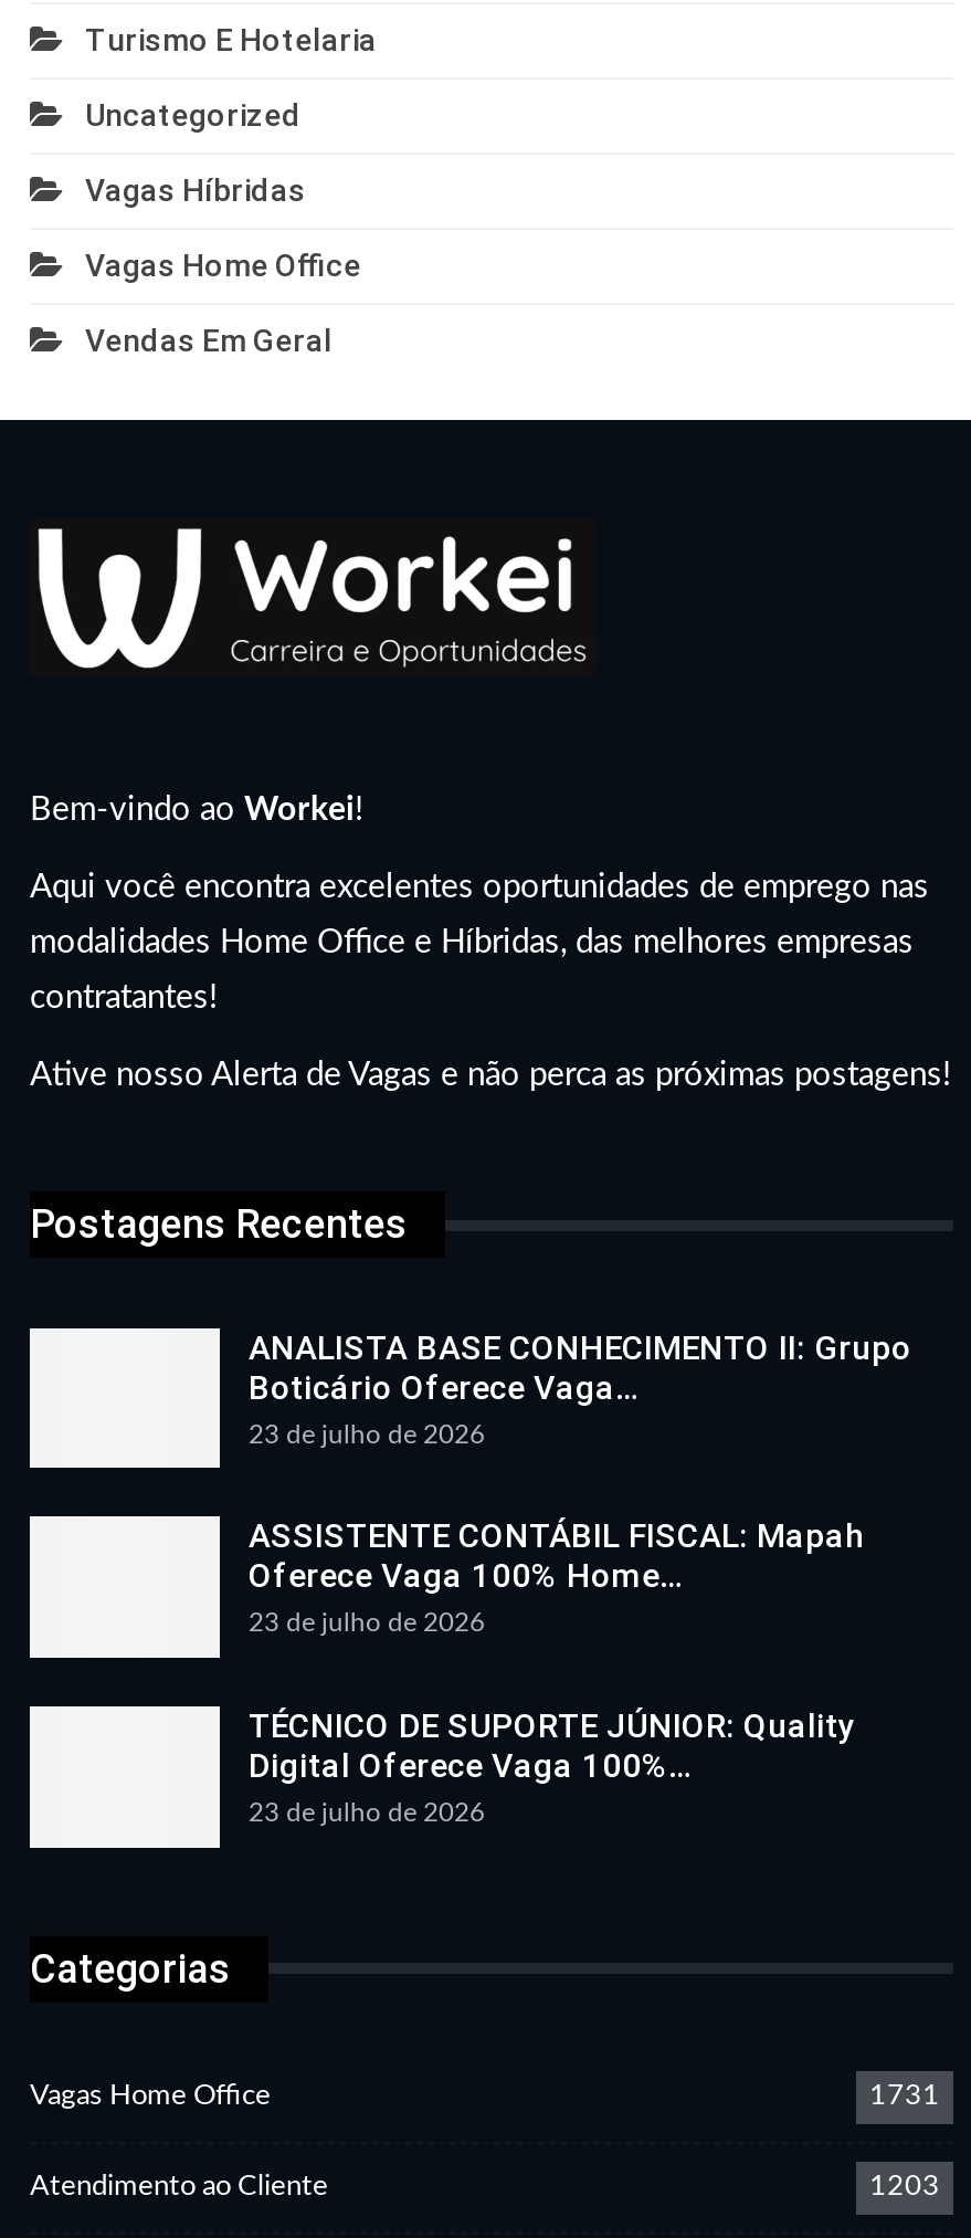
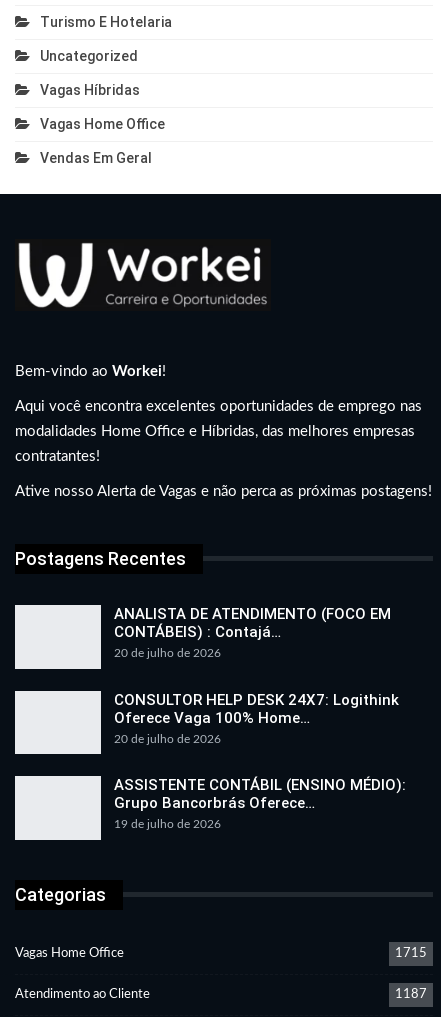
[249,1328,911,1447] ANALISTA BASE CONHECIMENTO II: Grupo | Boticário Oferece Vaga… | 23 de julho de 2026 -> [114,605,391,659] ANALISTA DE ATENDIMENTO (FOCO EM | CONTÁBEIS) : Contajá… | 20 de julho de 2026
[249,1517,865,1557] ASSISTENTE CONTÁBIL FISCAL: Mapah -> [114,691,399,709] CONSULTOR HELP DESK 24X7: Logithink
[249,1610,485,1637] 23 de julho de 2026 -> [114,733,221,745] 20 de julho de 2026
[249,1707,854,1826] TÉCNICO DE SUPORTE JÚNIOR: Quality | Digital Oferece Vaga 100%… | 23 de julho de 2026 -> [114,776,406,830] ASSISTENTE CONTÁBIL (ENSINO MÉDIO): | Grupo Bancorbrás Oferece… | 19 de julho de 2026
[869,2083,940,2111] 1731 -> [395,946,427,959] 1715
[869,2173,940,2202] 1203 -> [395,987,427,1000] 1187

